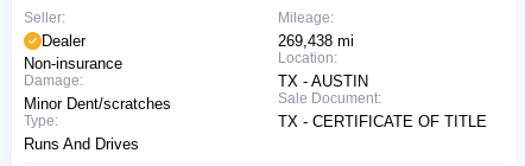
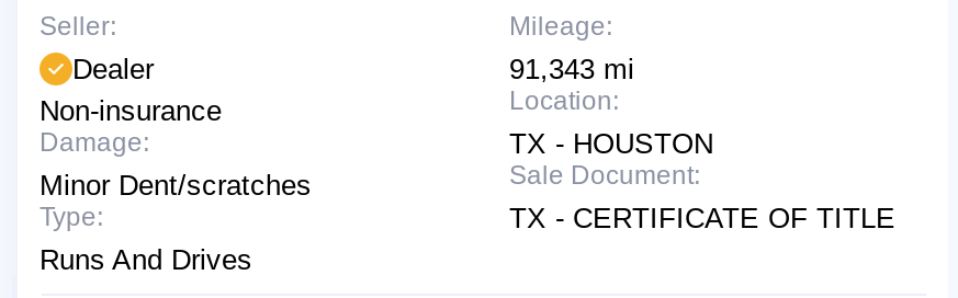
[278,32,354,50] 269,438 mi -> [509,53,634,85] 91,343 mi
[278,72,368,90] TX - AUSTIN -> [509,127,713,160] TX - HOUSTON

